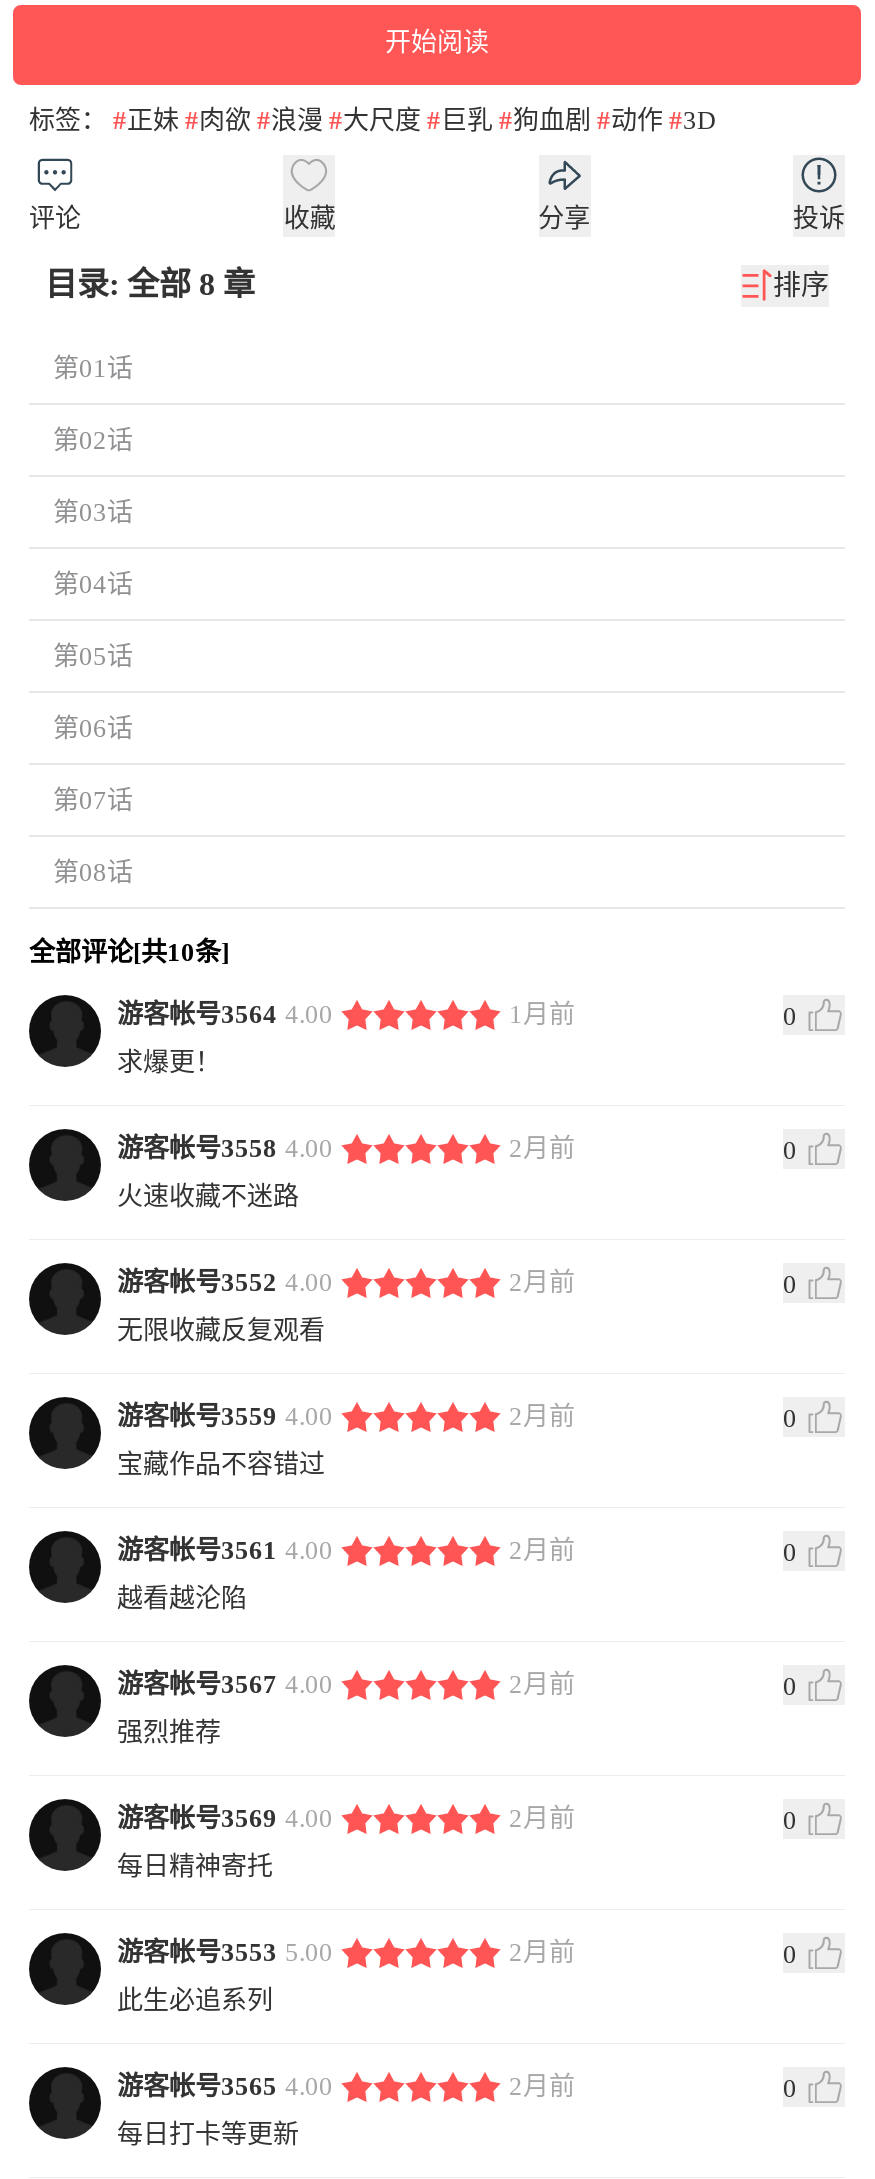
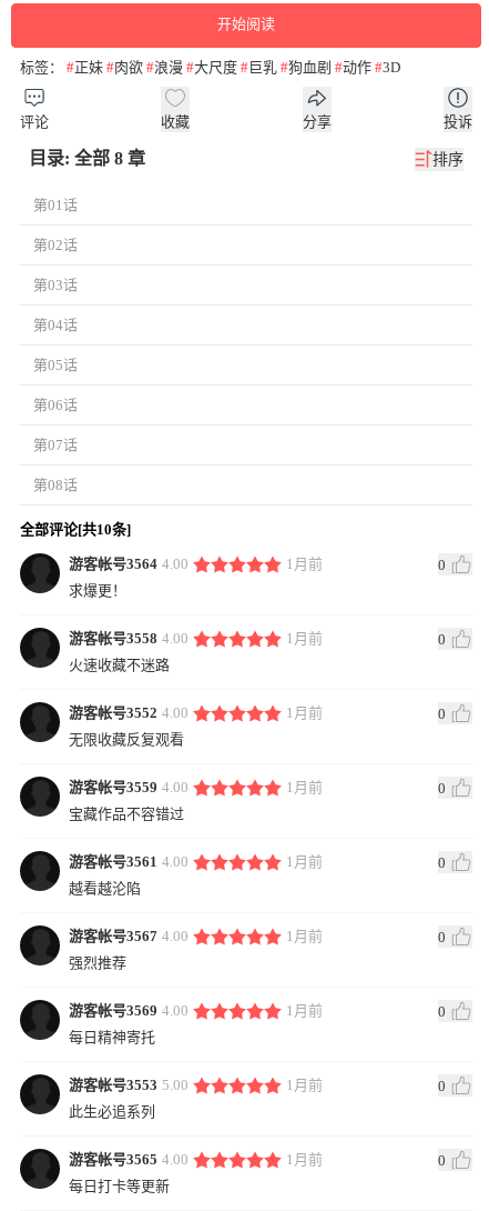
[509,1133,575,1163] 2月前 -> [286,630,323,647] 1月前
[509,1267,575,1297] 2月前 -> [286,705,323,721] 1月前
[509,1401,575,1431] 2月前 -> [286,779,323,796] 1月前
[509,1535,575,1565] 2月前 -> [286,853,323,870] 1月前
[509,1669,575,1699] 2月前 -> [286,928,323,945] 1月前
[509,1803,575,1833] 2月前 -> [286,1002,323,1019] 1月前
[509,1937,575,1967] 2月前 -> [286,1077,323,1093] 1月前
[509,2071,575,2101] 2月前 -> [286,1151,323,1168] 1月前

